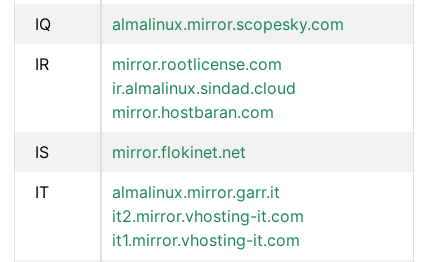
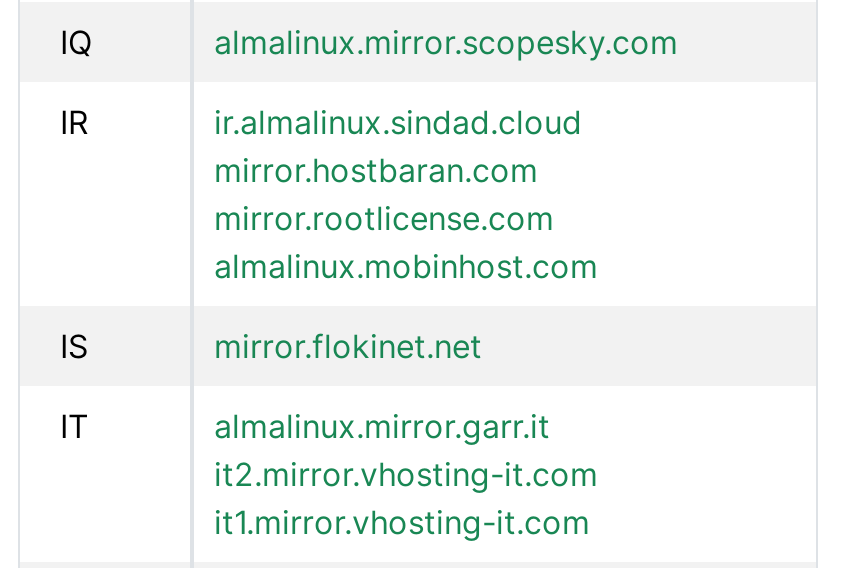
moved [112,54,282,74] -> [214,198,554,238]: mirror.rootlicense.com
moved [112,78,296,122] -> [214,102,582,190]: ir.almalinux.sindad.cloud | mirror.hostbaran.com
none -> [214,246,598,286] almalinux.mobinhost.com

